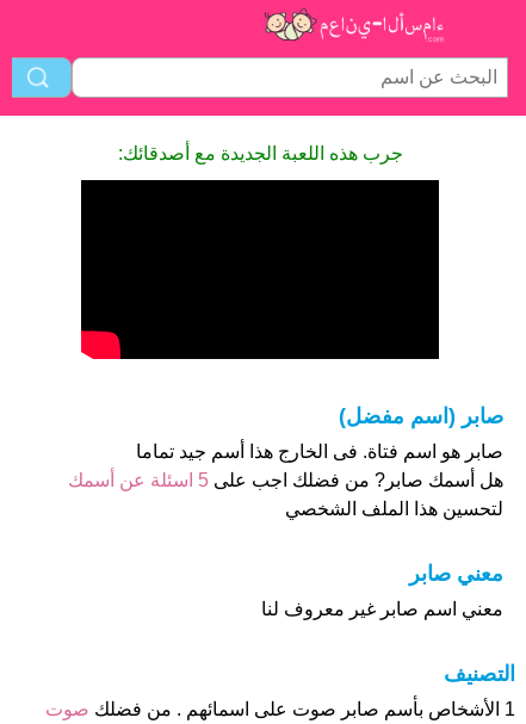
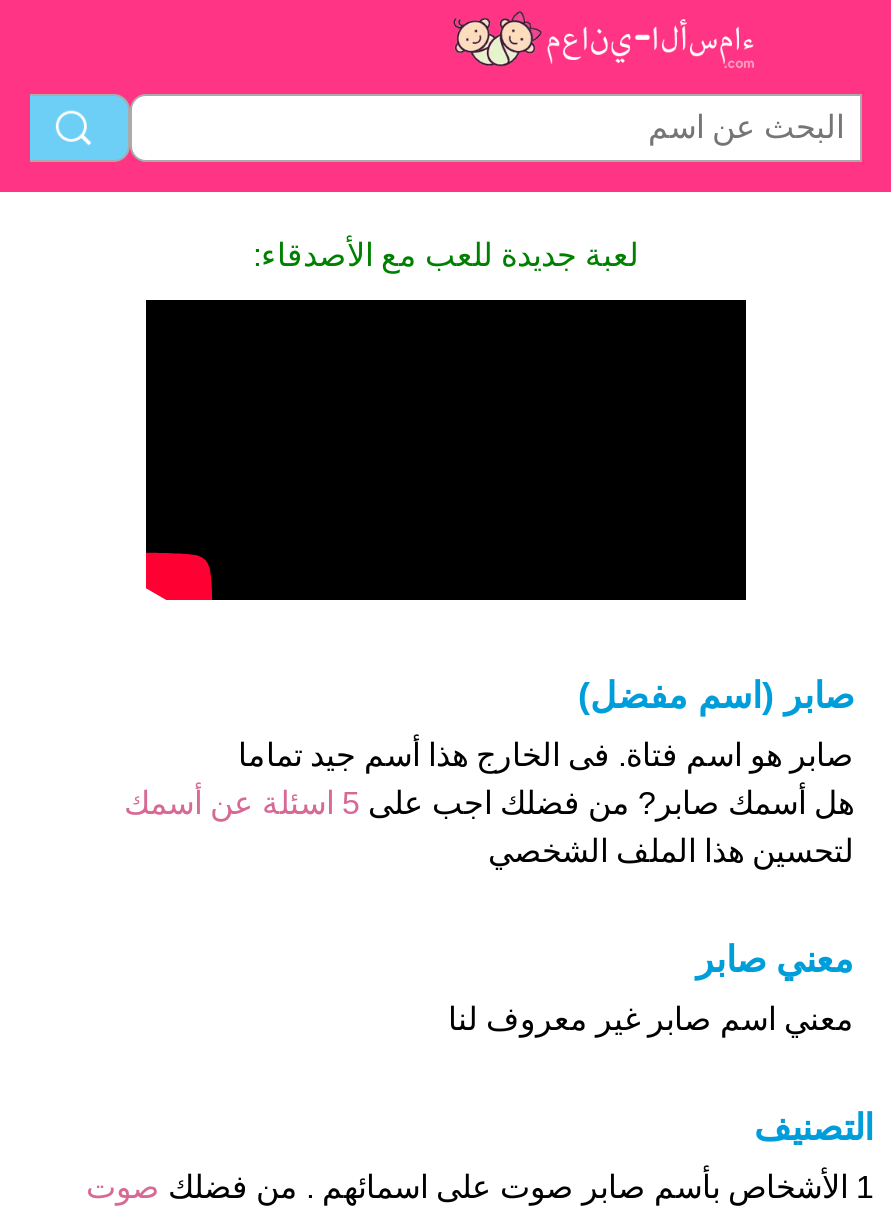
[117,143,403,163] جرب هذه اللعبة الجديدة مع أصدقائك: -> [253,238,639,272] لعبة جديدة للعب مع الأصدقاء:

